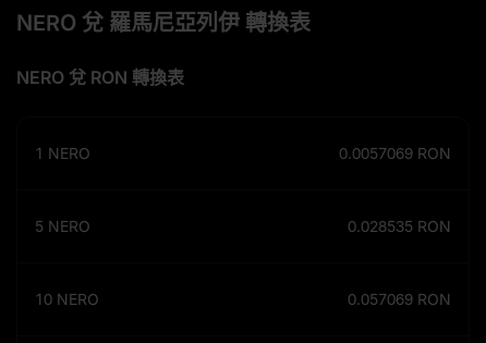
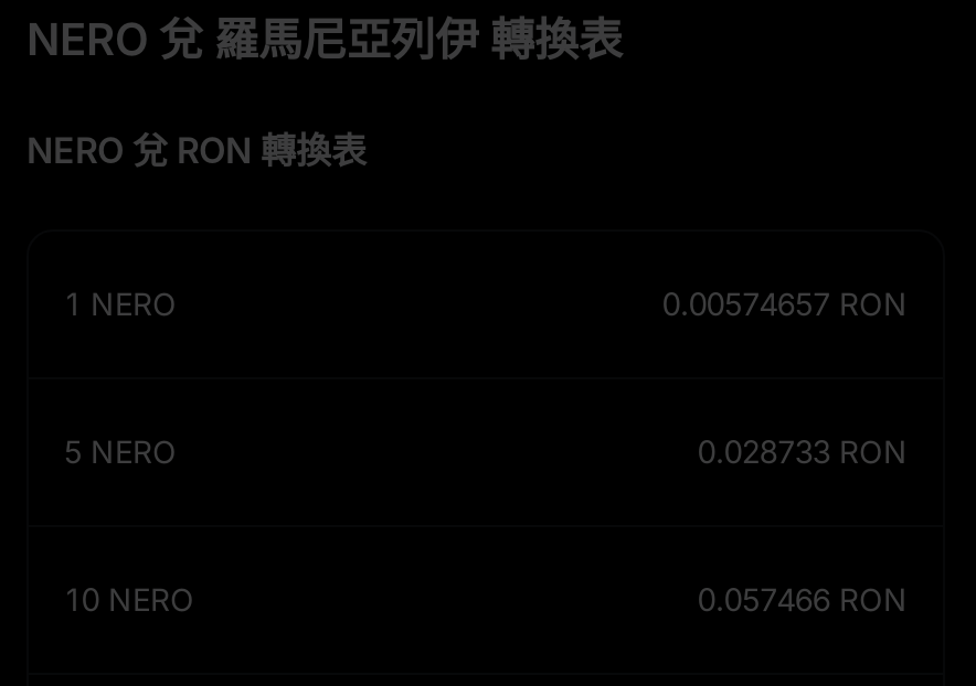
[339,144,451,162] 0.0057069 RON -> [662,285,908,322] 0.00574657 RON
[348,217,451,235] 0.028535 RON -> [698,432,908,470] 0.028733 RON
[348,290,451,308] 0.057069 RON -> [698,580,908,618] 0.057466 RON

